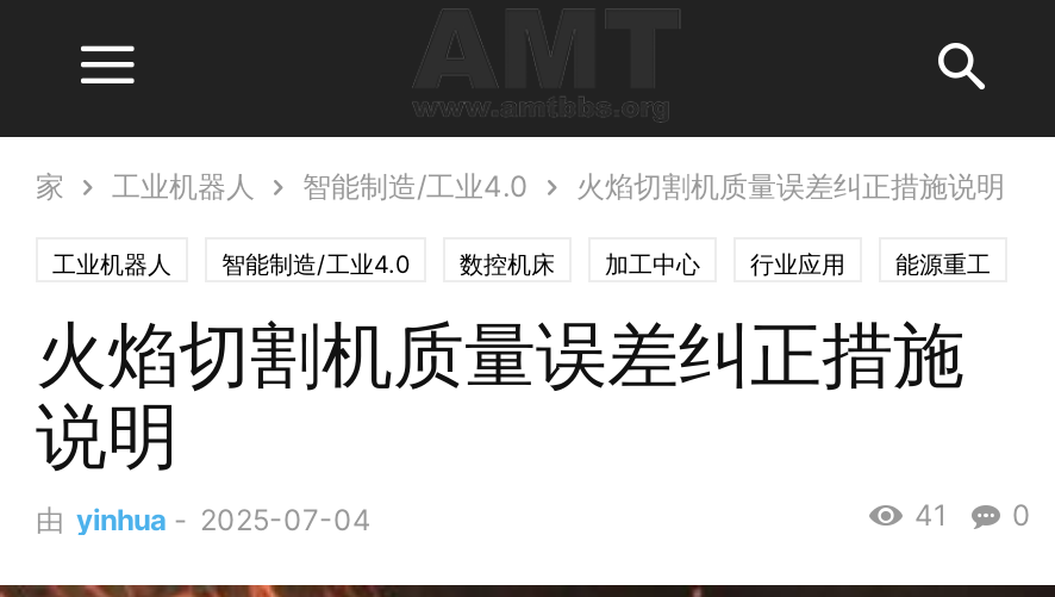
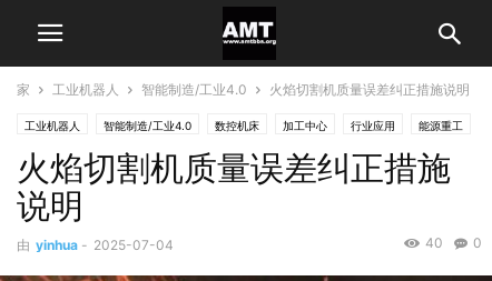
none -> [222,8,276,59] [image]
[914,497,1031,533] 41 0 -> [425,234,482,251] 40 0

